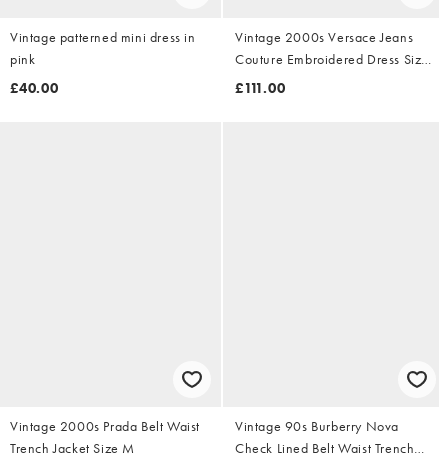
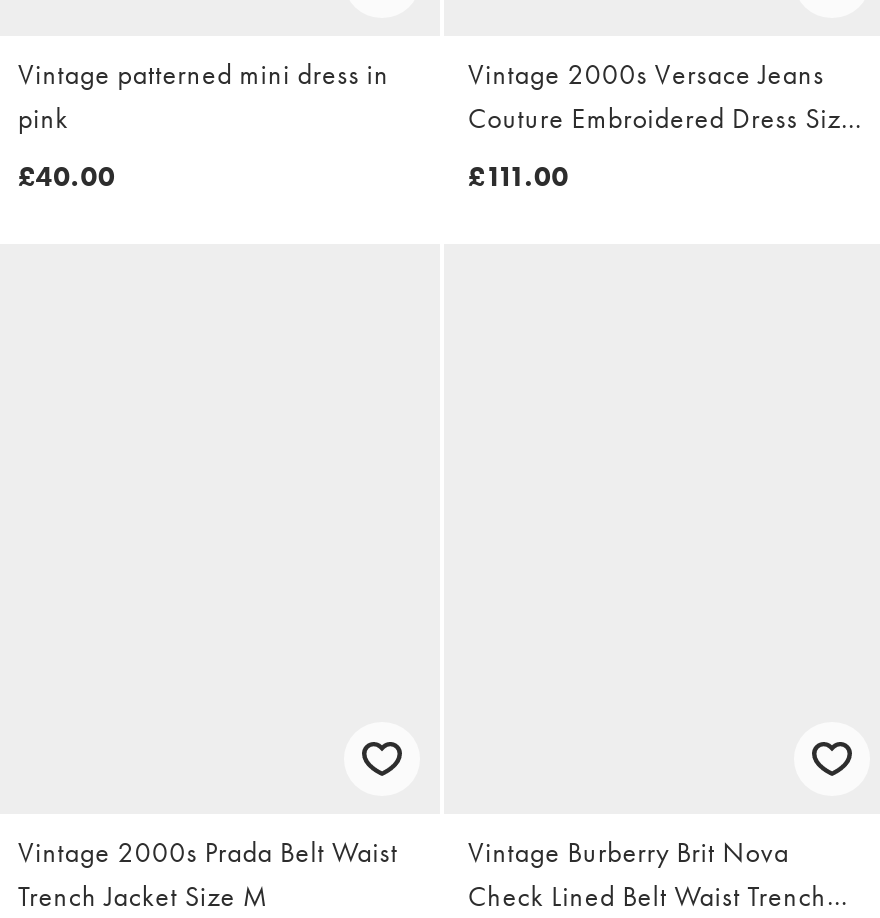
[235,417,399,435] Vintage 90s Burberry Nova -> [468,833,789,869] Vintage Burberry Brit Nova

